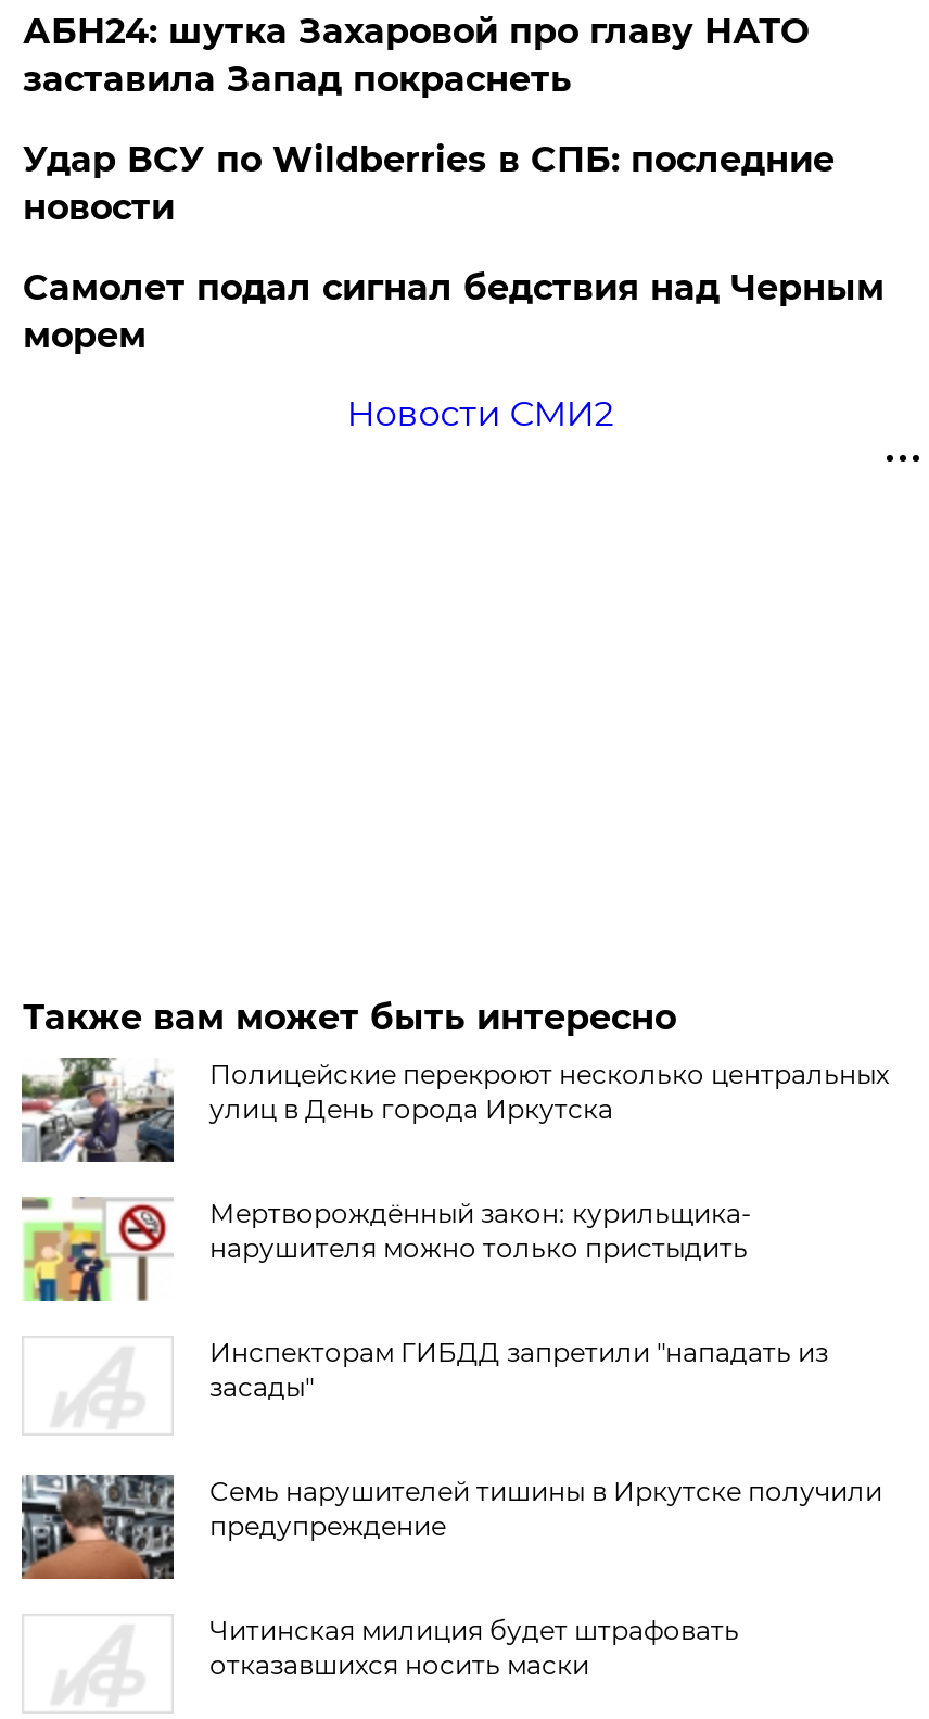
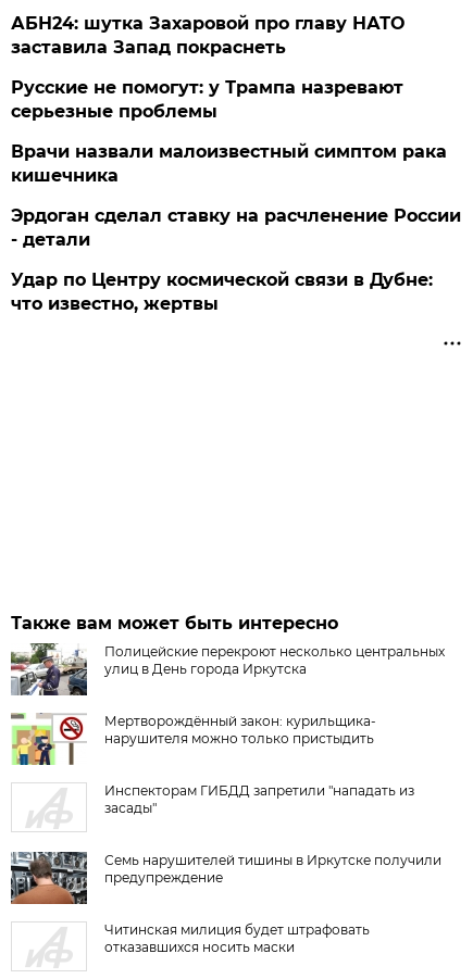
[23,139,884,434] Удар ВСУ по Wildberries в СПБ: последние | новости | Самолет подал сигнал бедствия над Черным | морем | Новости СМИ2 -> [11,77,461,314] Русские не помогут: у Трампа назревают | серьезные проблемы | Врачи назвали малоизвестный симптом рака | кишечника | Эрдоган сделал ставку на расчленение России | - детали | Удар по Центру космической связи в Дубне: | что известно, жертвы

